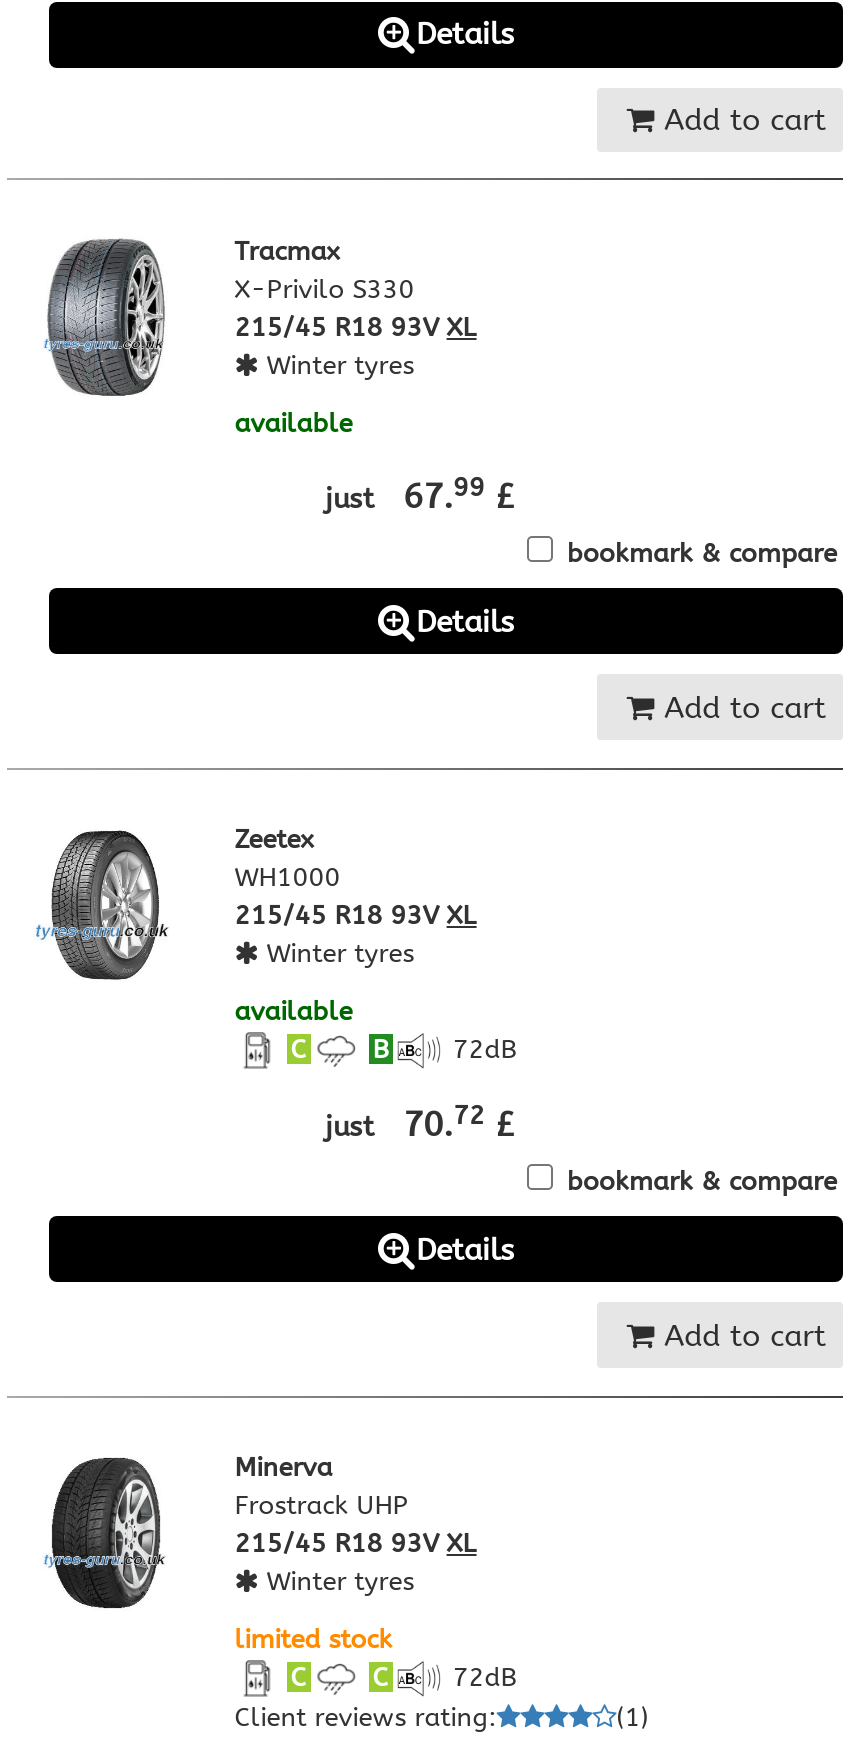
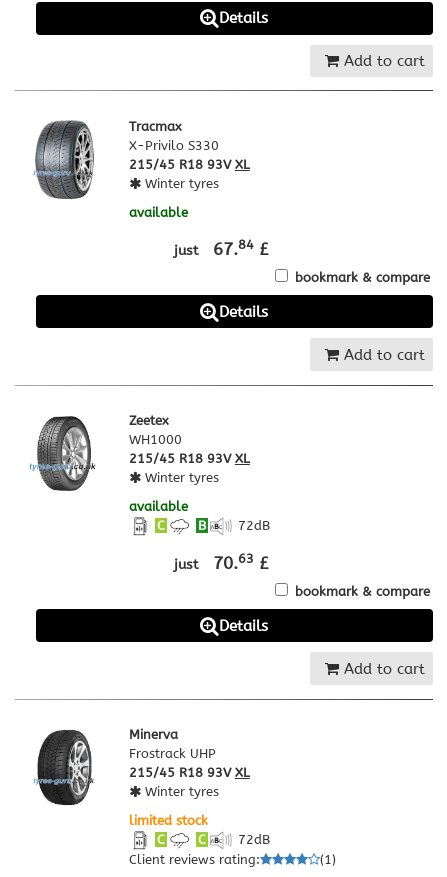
[325,472,515,517] just 67.99 £ -> [174,237,269,259] just 67.84 £
[325,1100,515,1145] just 70.72 £ -> [174,551,269,573] just 70.63 £

